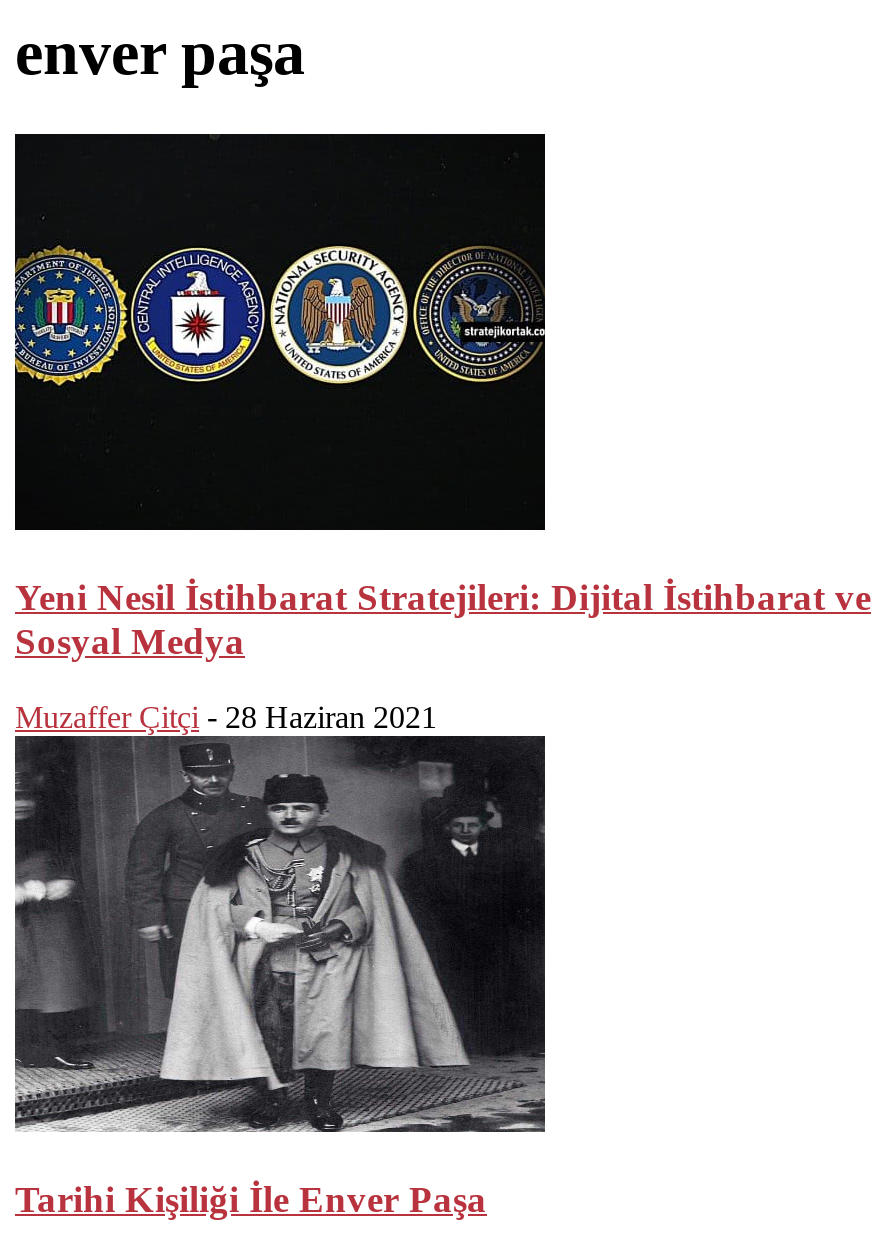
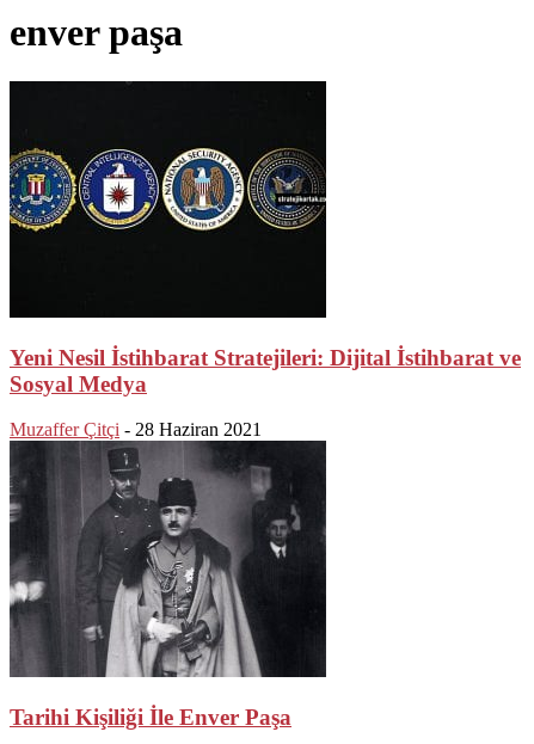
[13,750,545,1132] [image] -> [8,457,326,678] [image]

